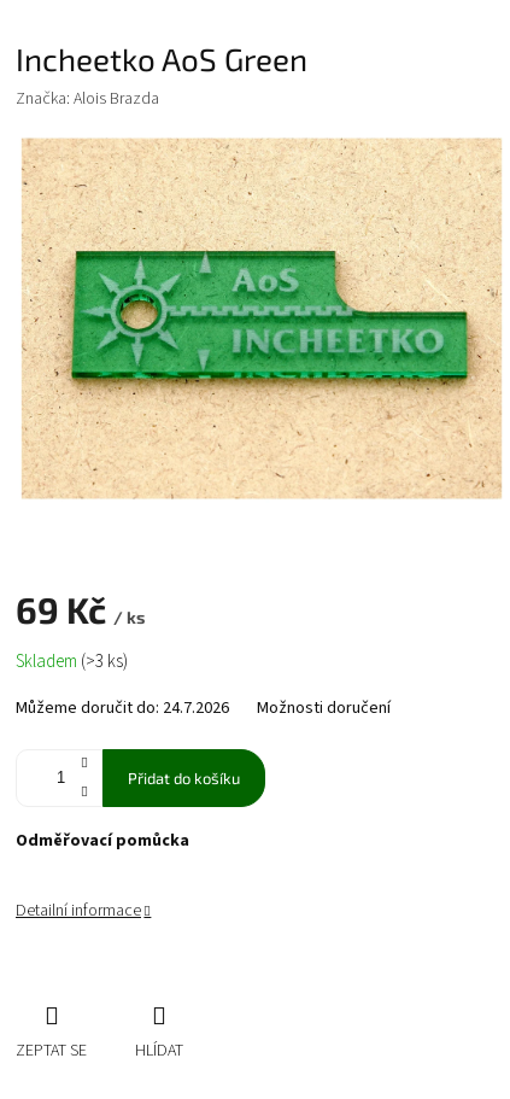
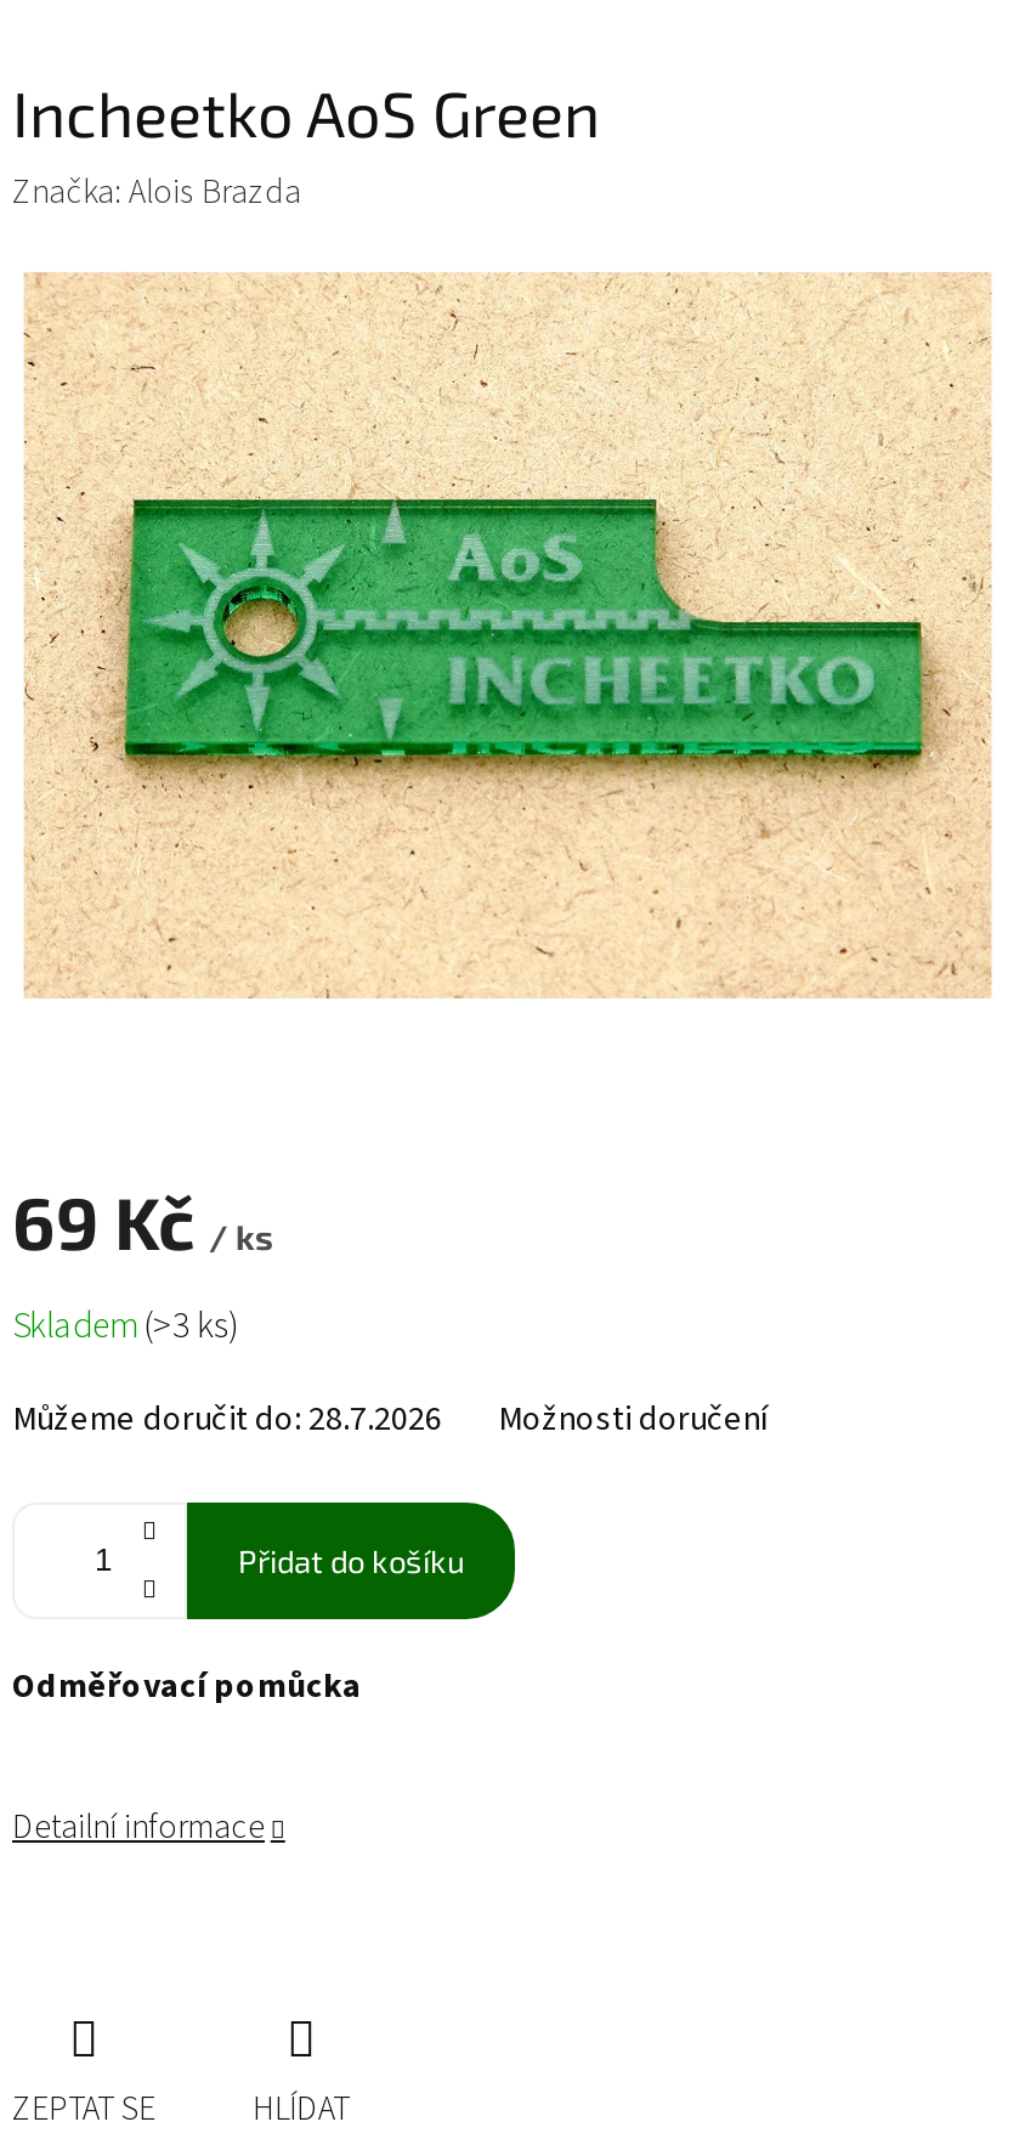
[16,696,229,720] Můžeme doručit do: 24.7.2026 -> [12,1395,442,1444] Můžeme doručit do: 28.7.2026

